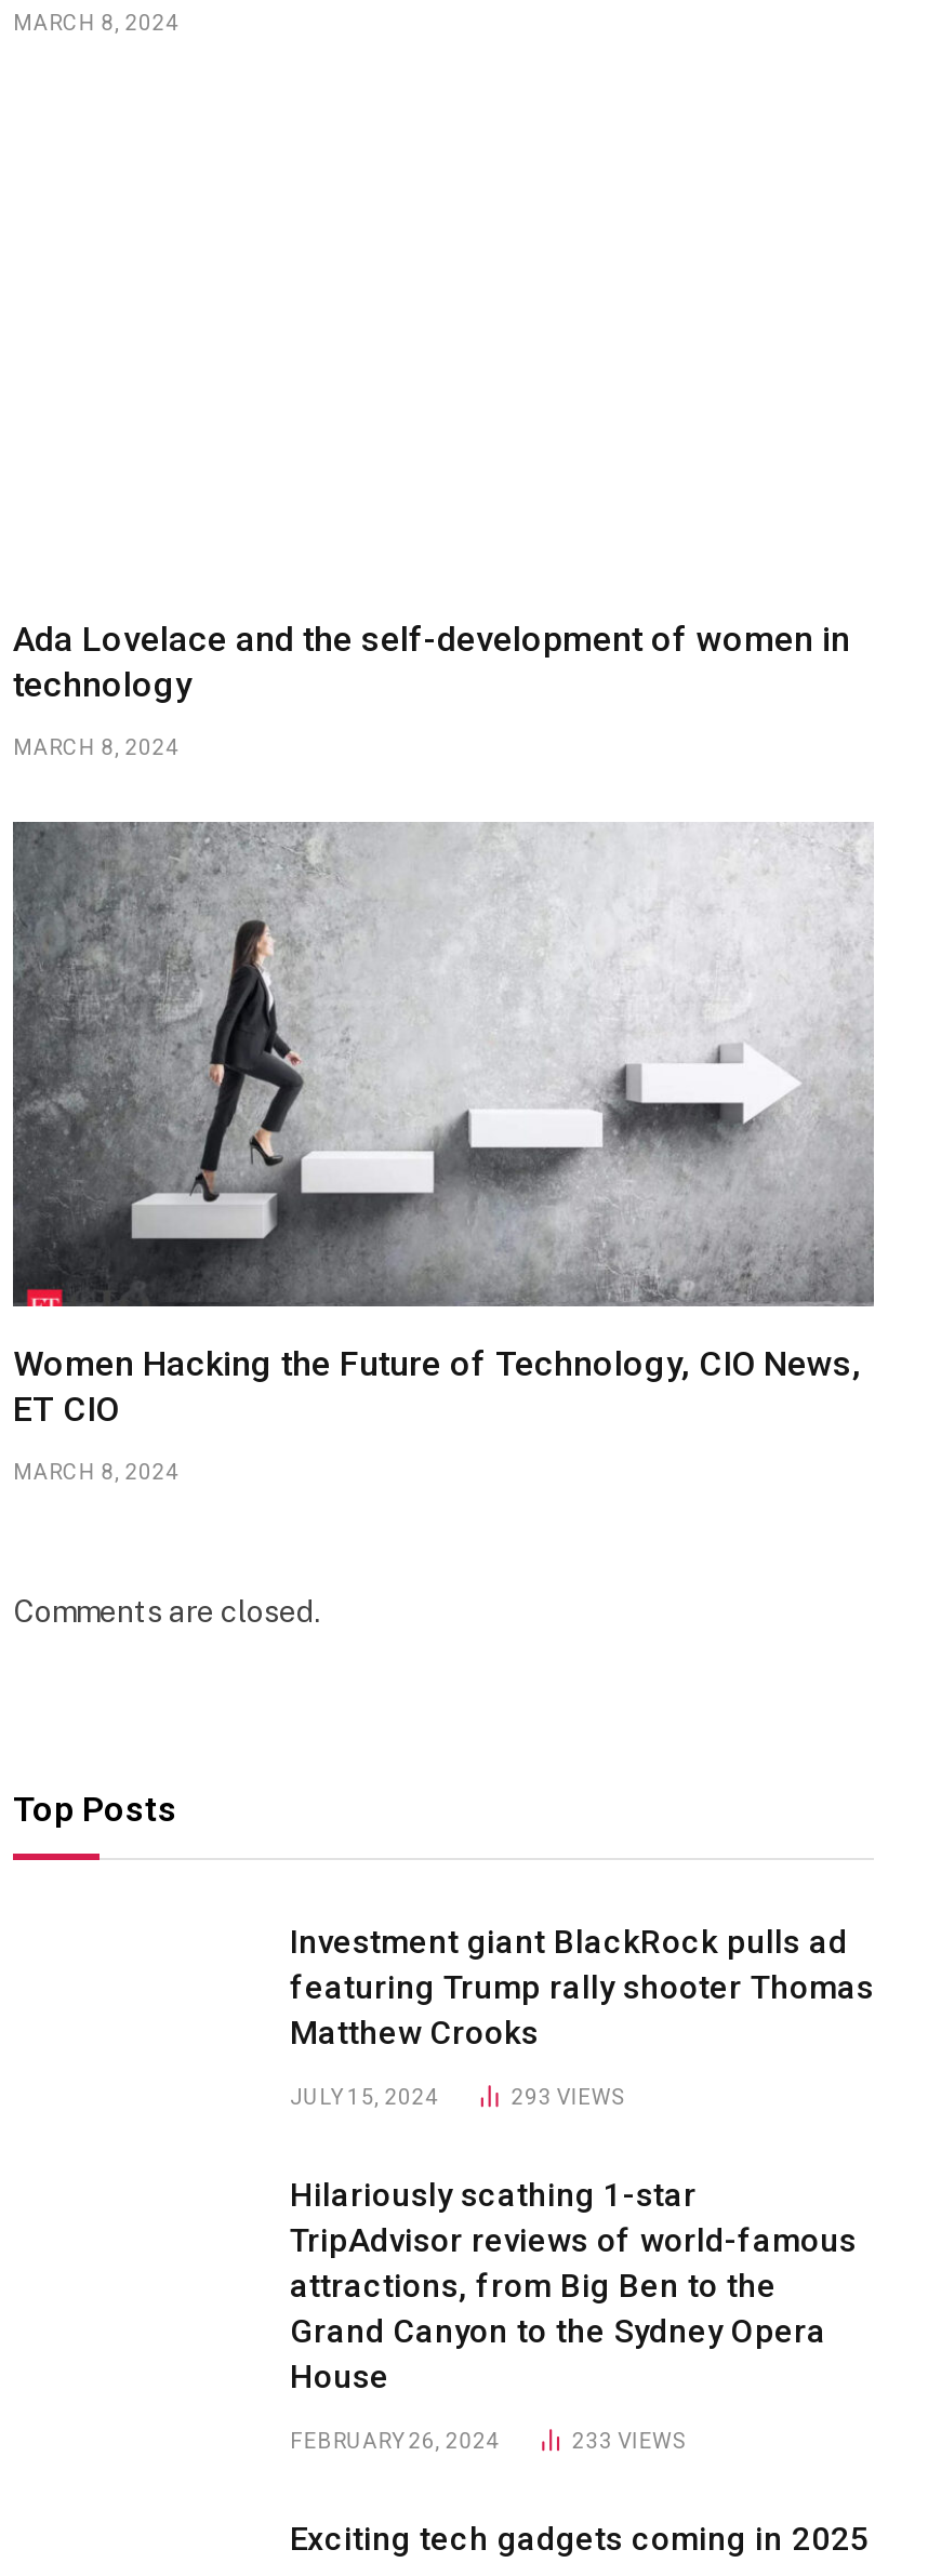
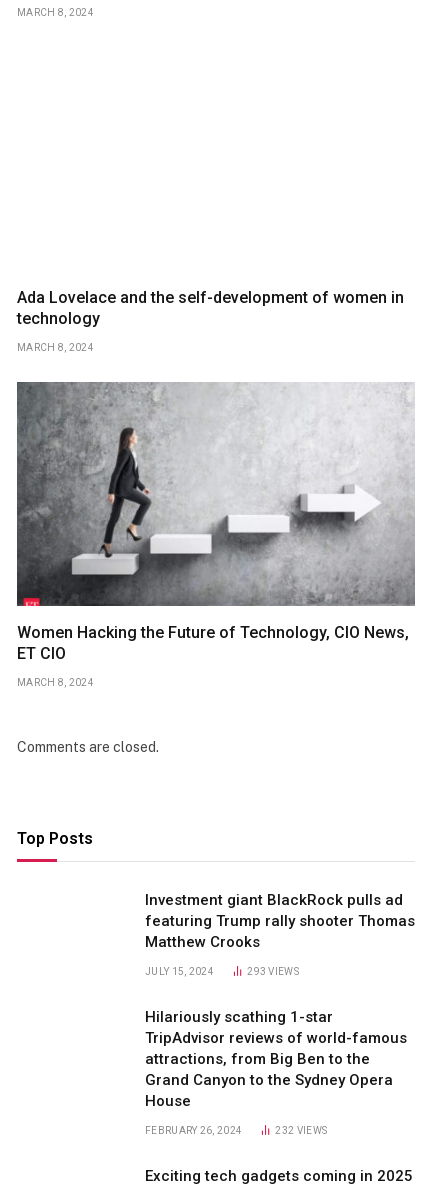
[572,2428,684,2452] 233 VIEWS -> [275,1125,327,1136] 232 VIEWS

